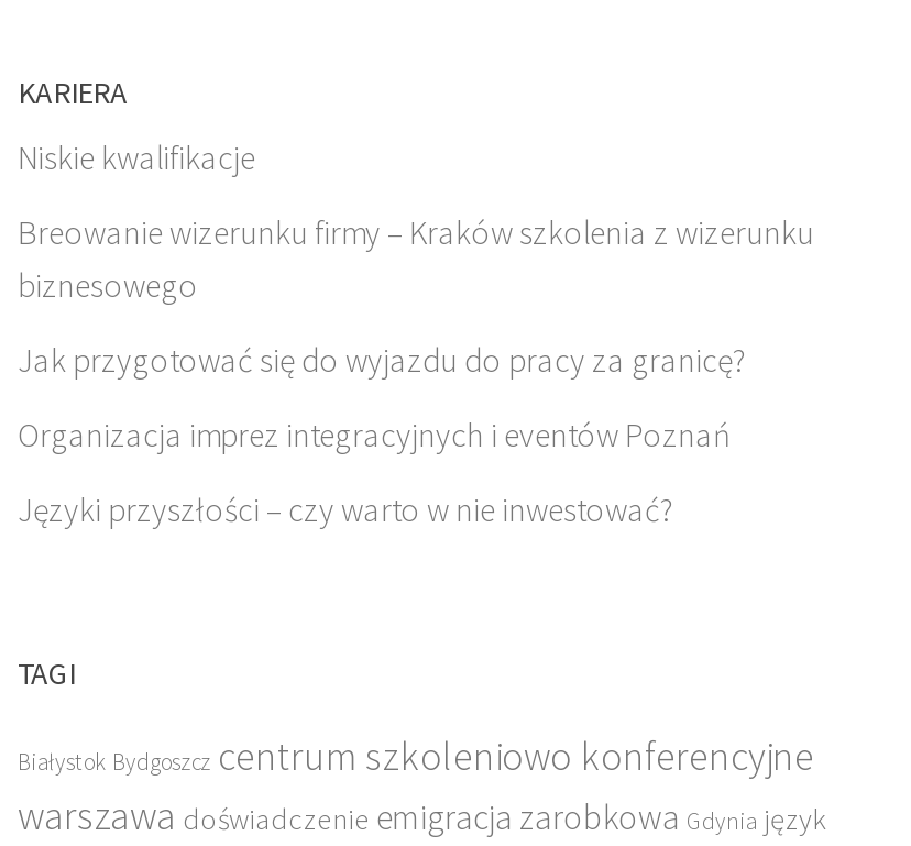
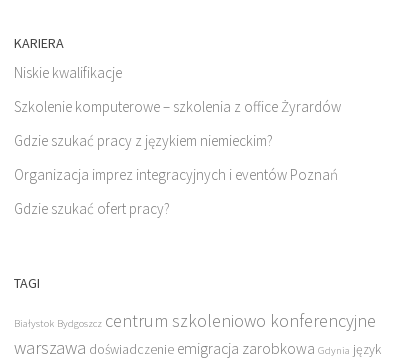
[18,211,814,305] Breowanie wizerunku firmy – Kraków szkolenia z wizerunku | biznesowego -> [14,97,341,116] Szkolenie komputerowe – szkolenia z office Żyrardów
[18,338,746,380] Jak przygotować się do wyjazdu do pracy za granicę? -> [14,131,273,150] Gdzie szukać pracy z językiem niemieckim?
[18,488,673,530] Języki przyszłości – czy warto w nie inwestować? -> [14,199,170,218] Gdzie szukać ofert pracy?

